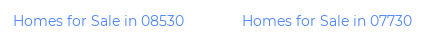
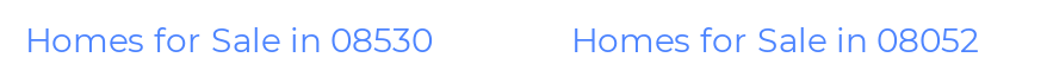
[242,12,412,30] Homes for Sale in 07730 -> [571,19,979,62] Homes for Sale in 08052

